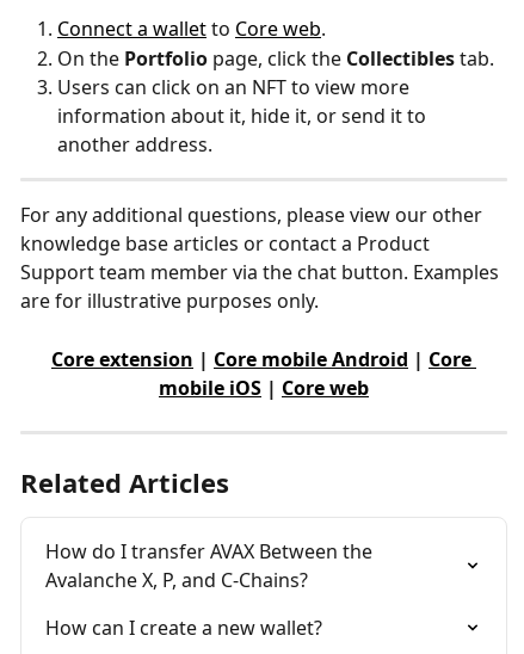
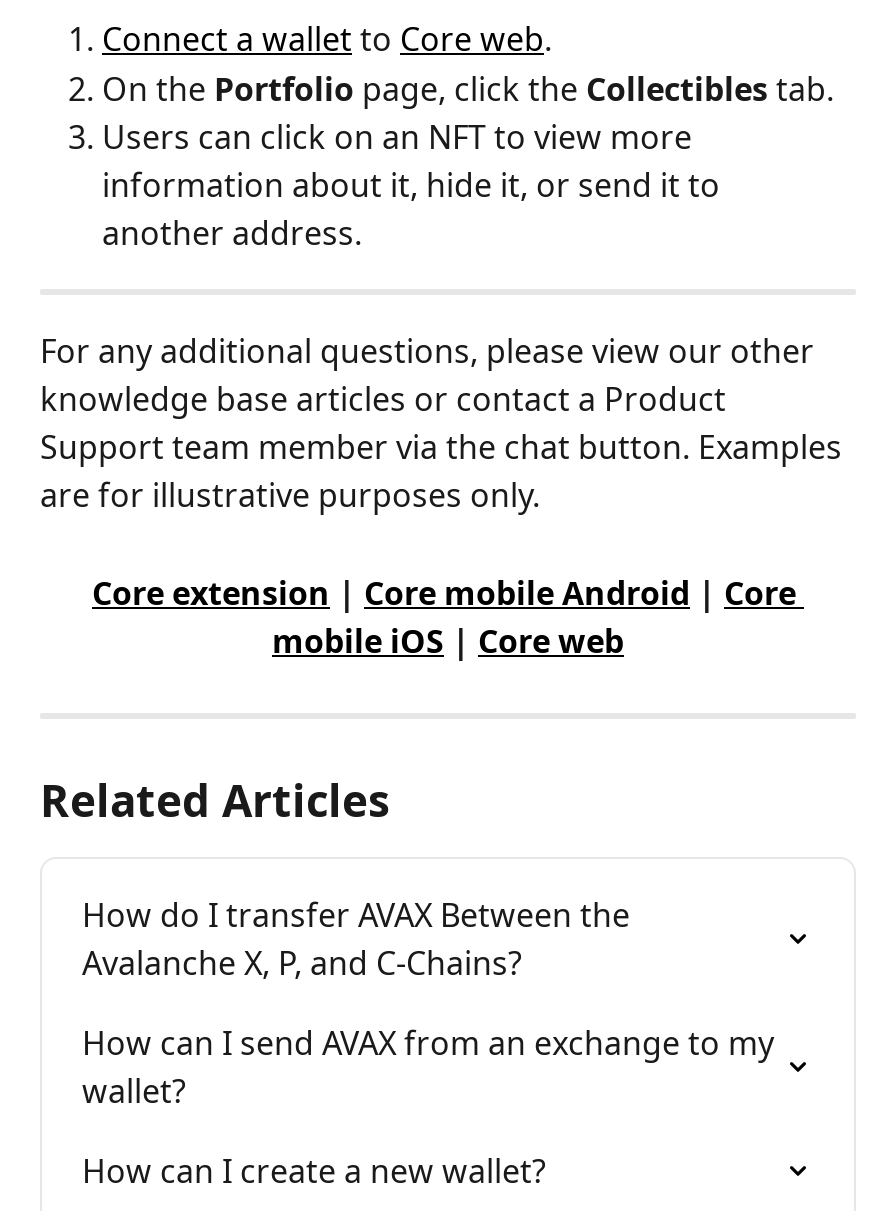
none -> [82,1021,782,1113] How can I send AVAX from an exchange to my | wallet?

